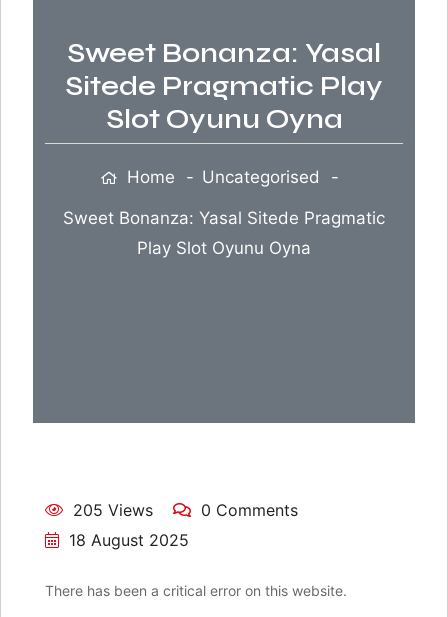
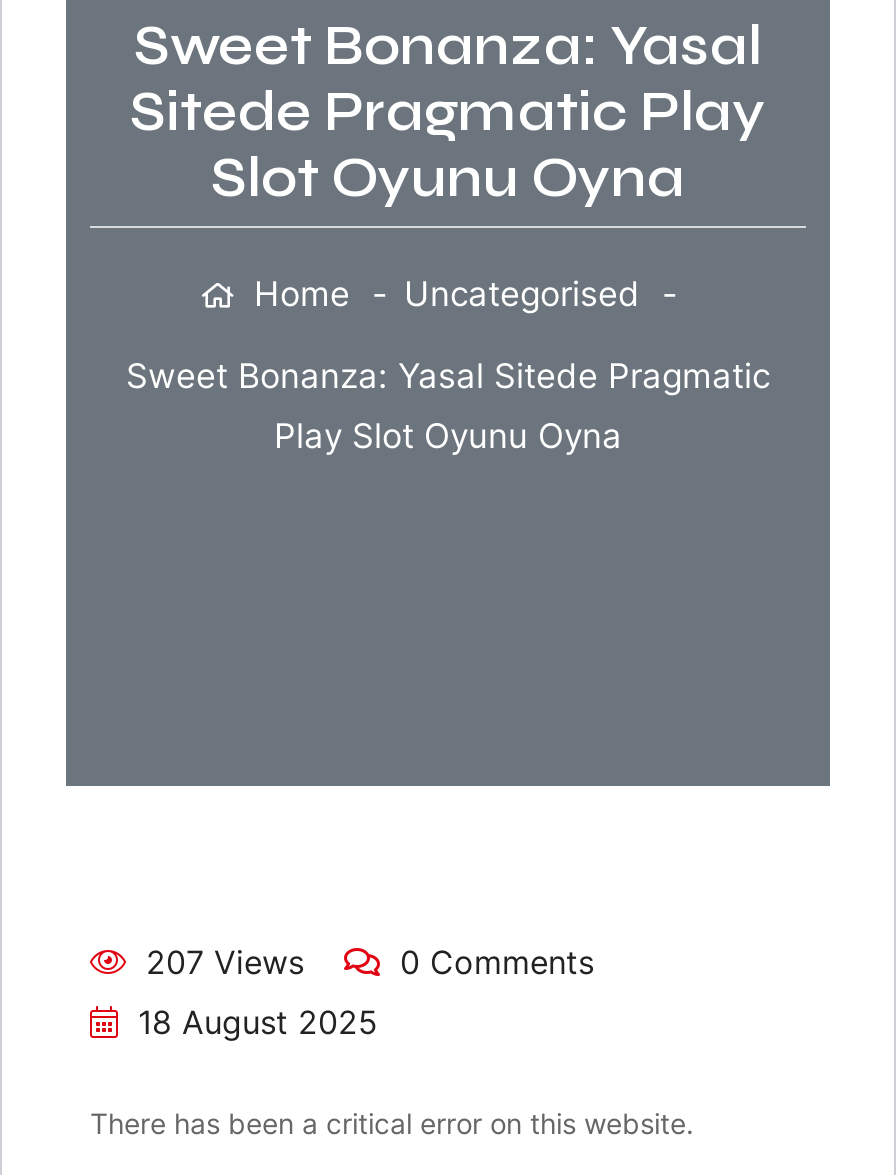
[73,500,153,520] 205 Views -> [146,943,304,983] 207 Views

